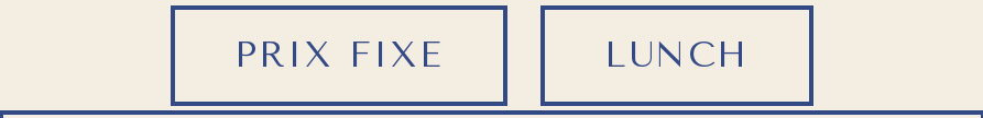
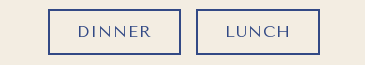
[234,34,444,75] PRIX FIXE -> [77,22,152,41] DINNER

